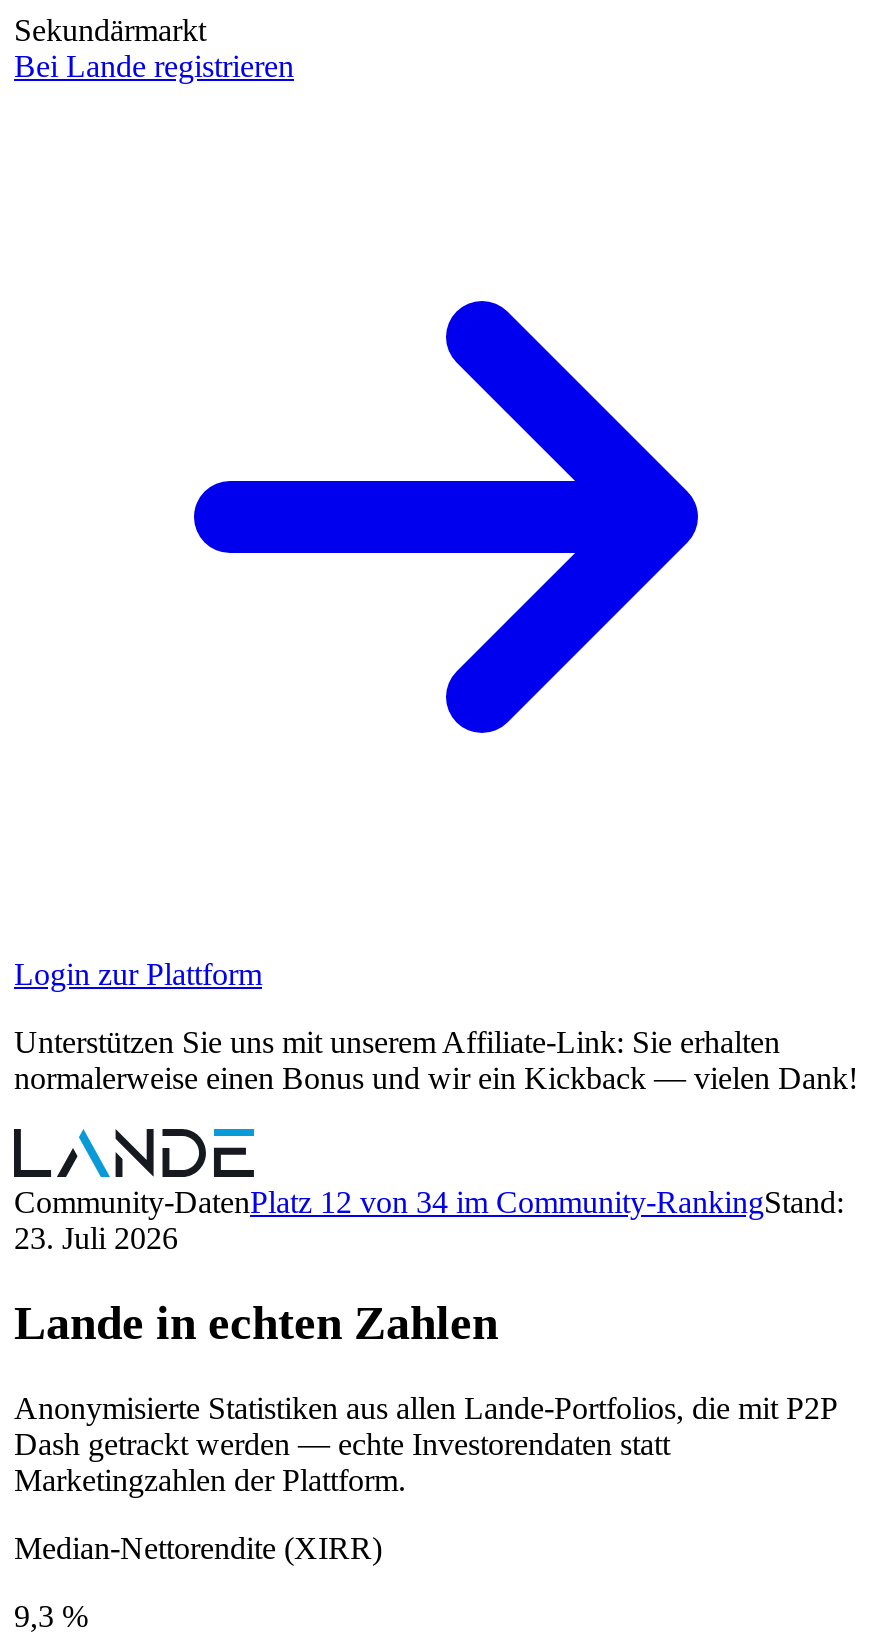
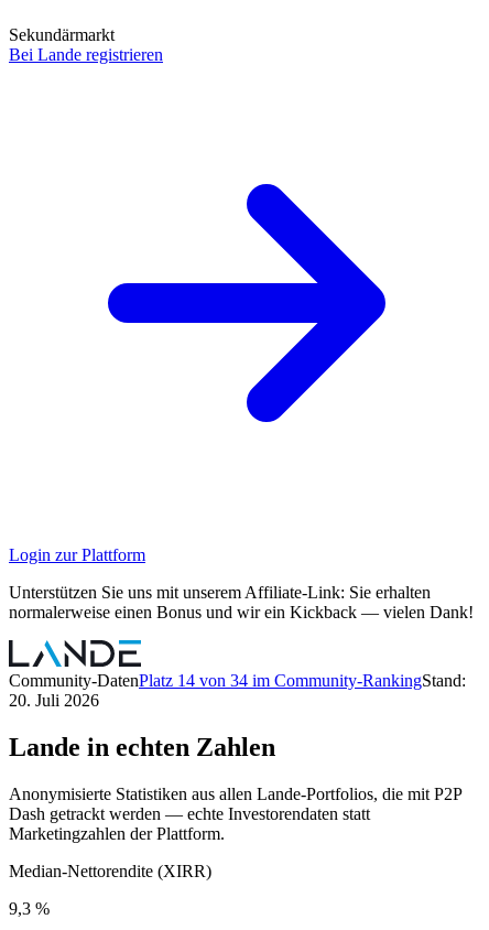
[14,1185,844,1219] Community-DatenPlatz 12 von 34 im Community-RankingStand: -> [9,671,466,690] Community-DatenPlatz 14 von 34 im Community-RankingStand:
[14,1221,178,1255] 23. Juli 2026 -> [9,691,99,709] 20. Juli 2026

